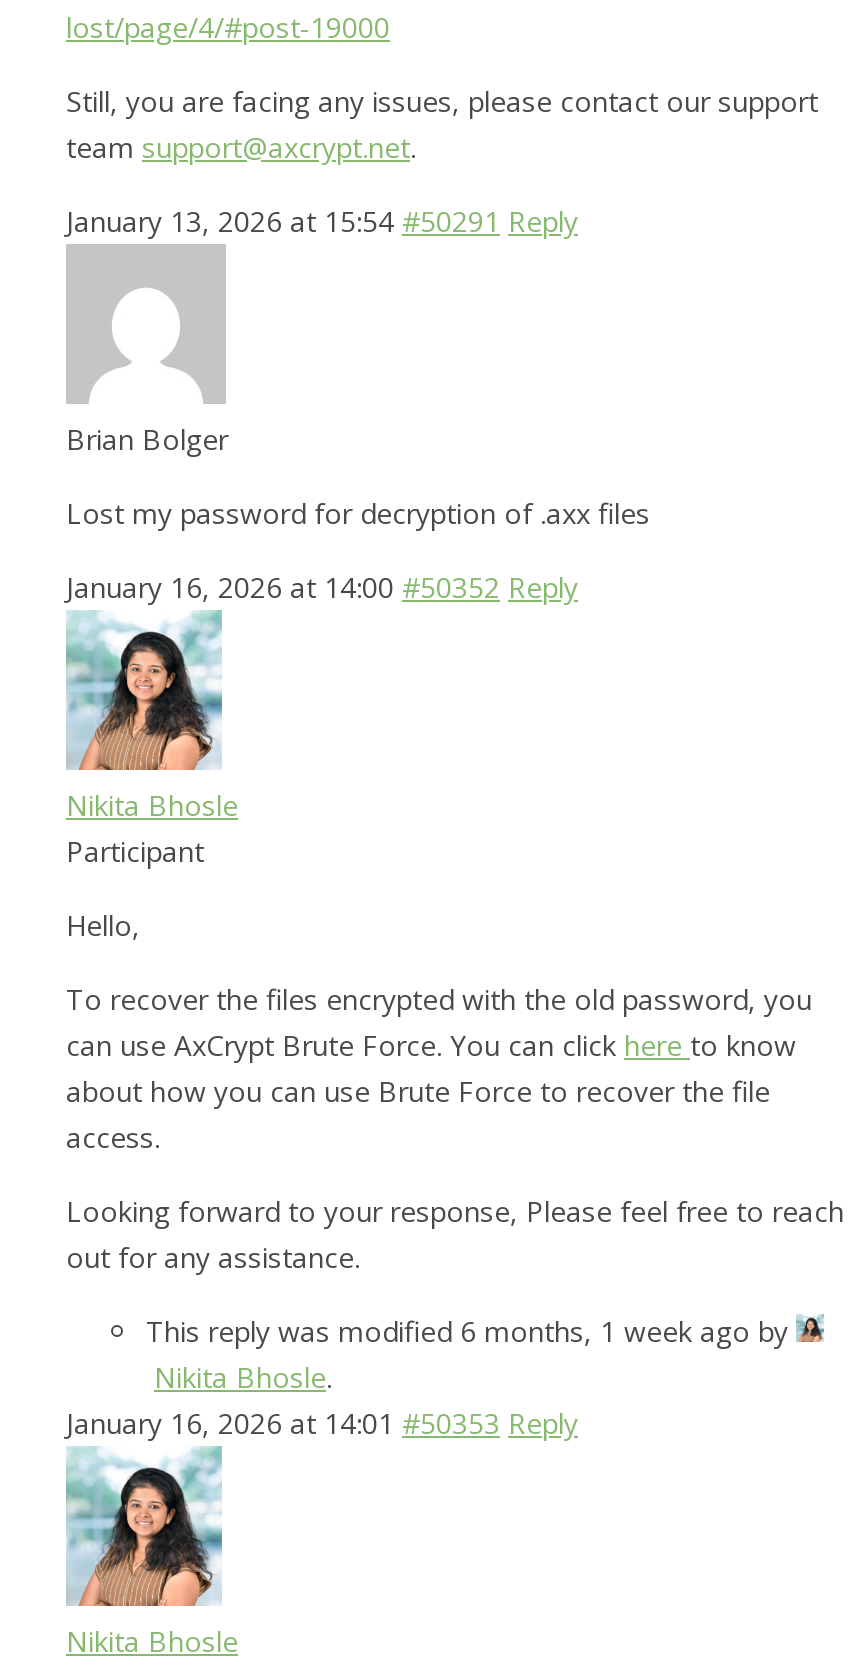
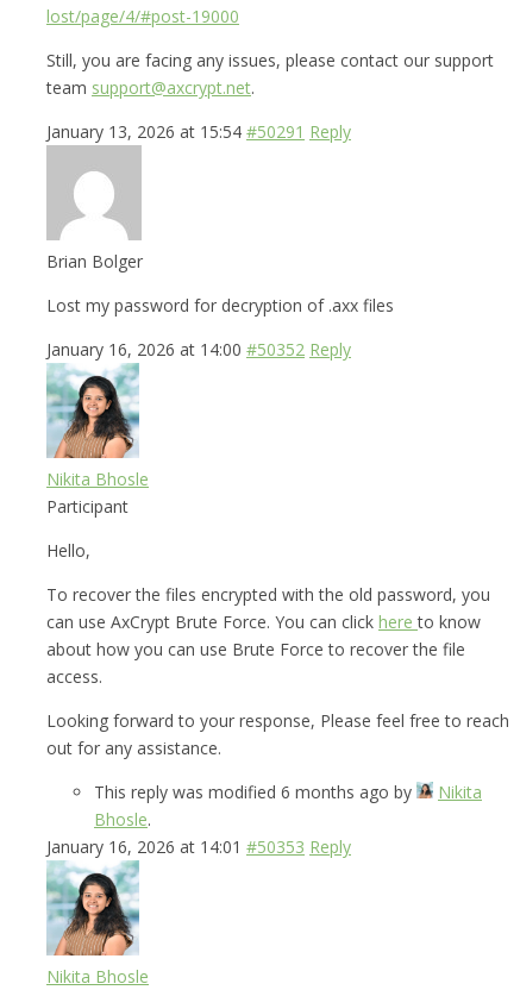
[146,1311,796,1395] This reply was modified 6 months, 1 week ago by | Nikita Bhosle. -> [94,780,482,830] This reply was modified 6 months ago by | Nikita | Bhosle.

